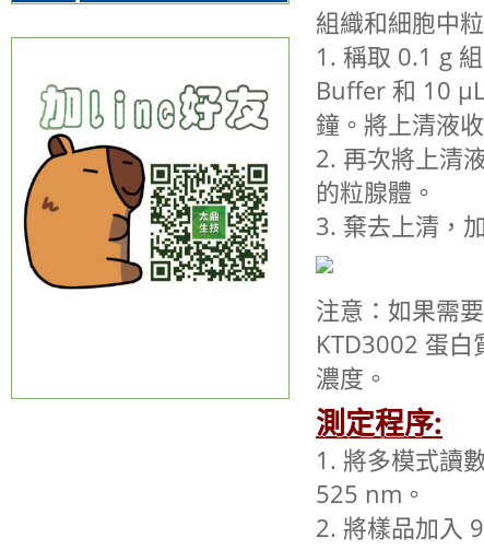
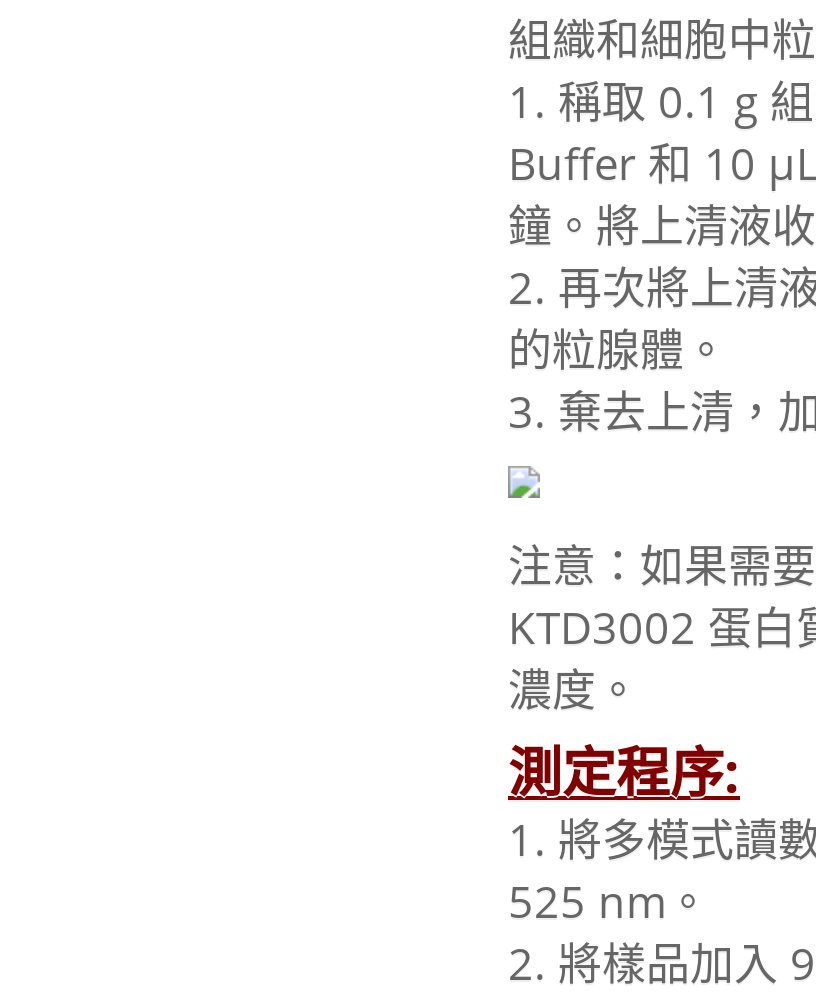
[10,36,291,400] [image] -> none

